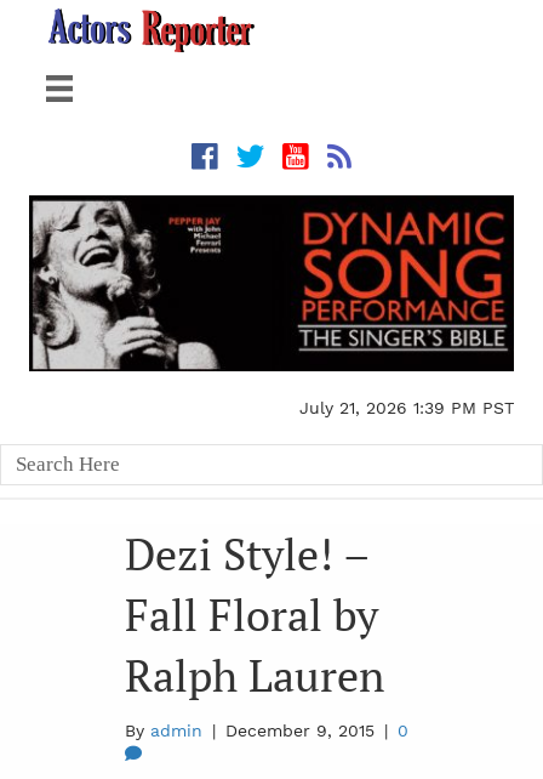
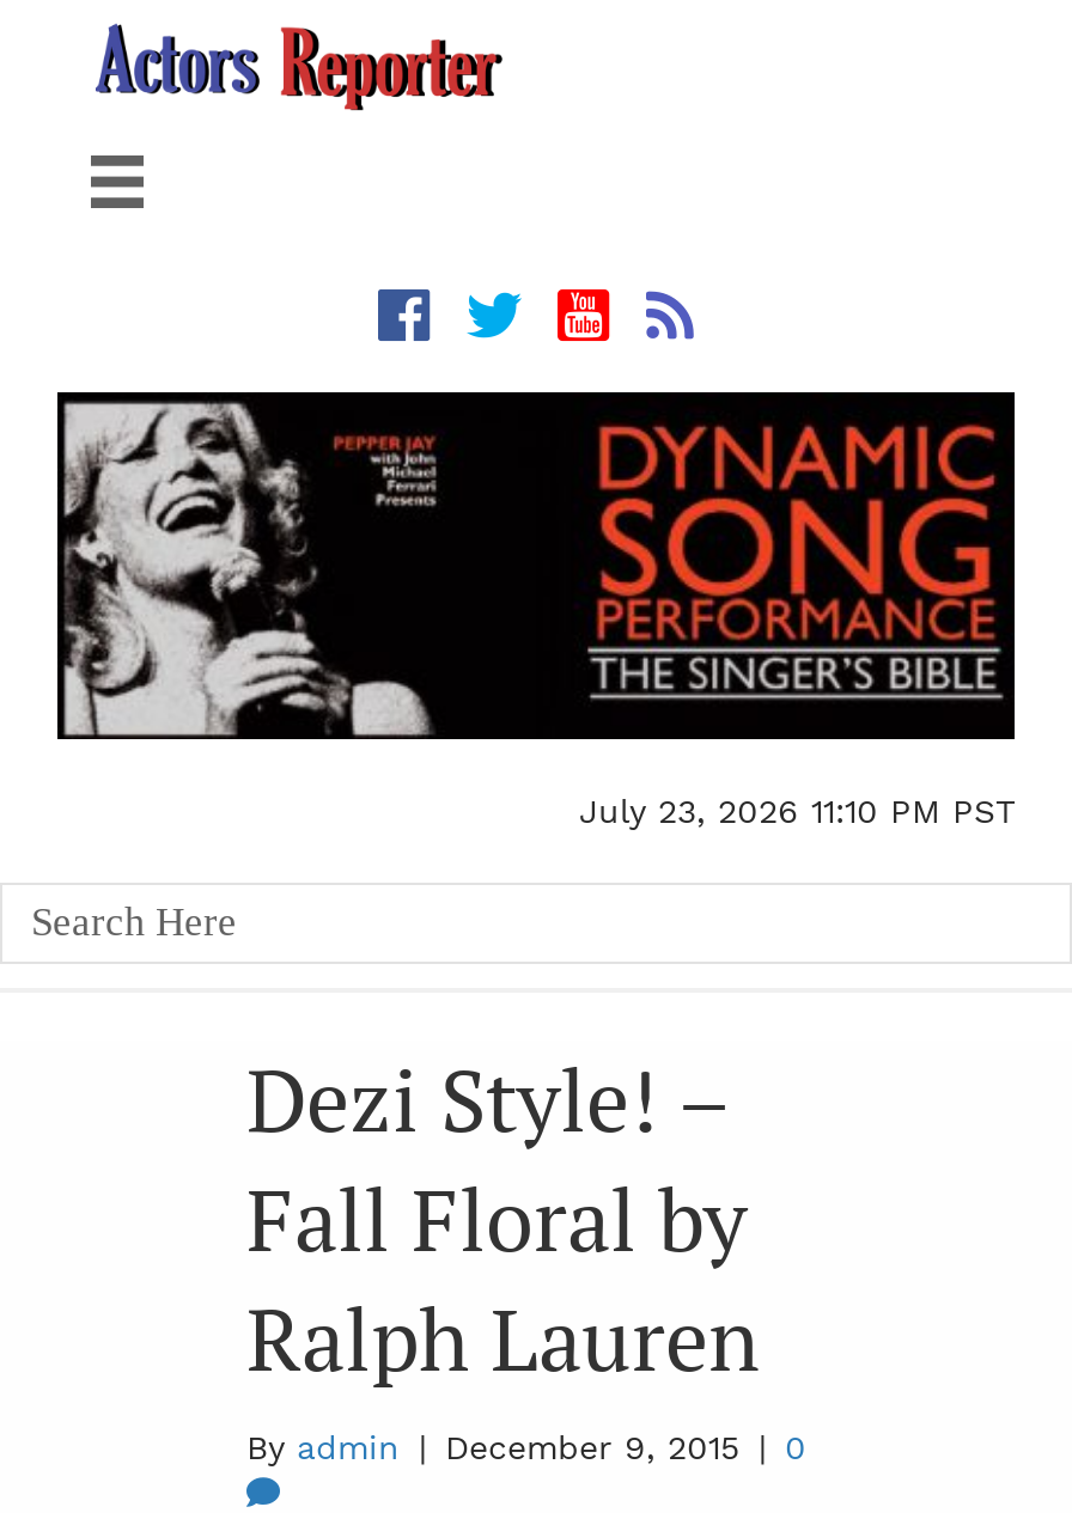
[299,398,514,417] July 21, 2026 1:39 PM PST -> [579,791,1015,829] July 23, 2026 11:10 PM PST

